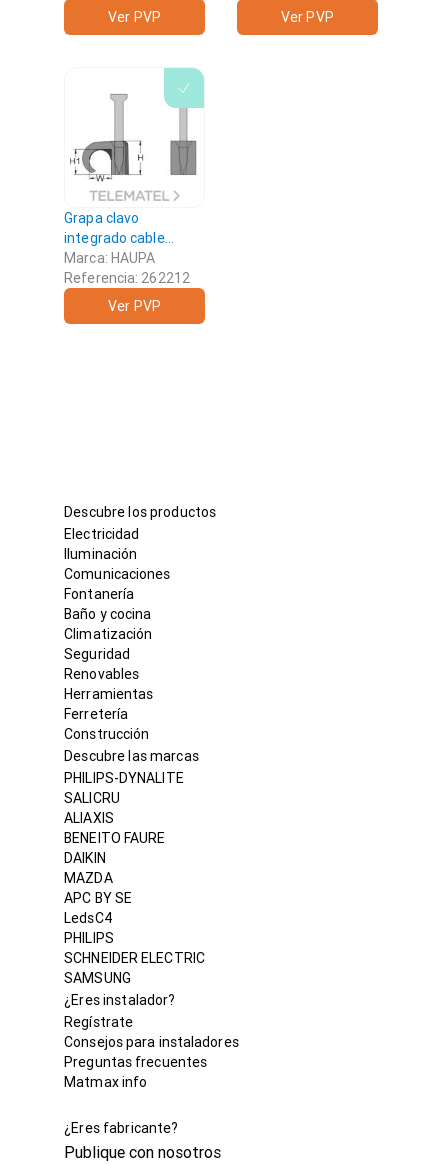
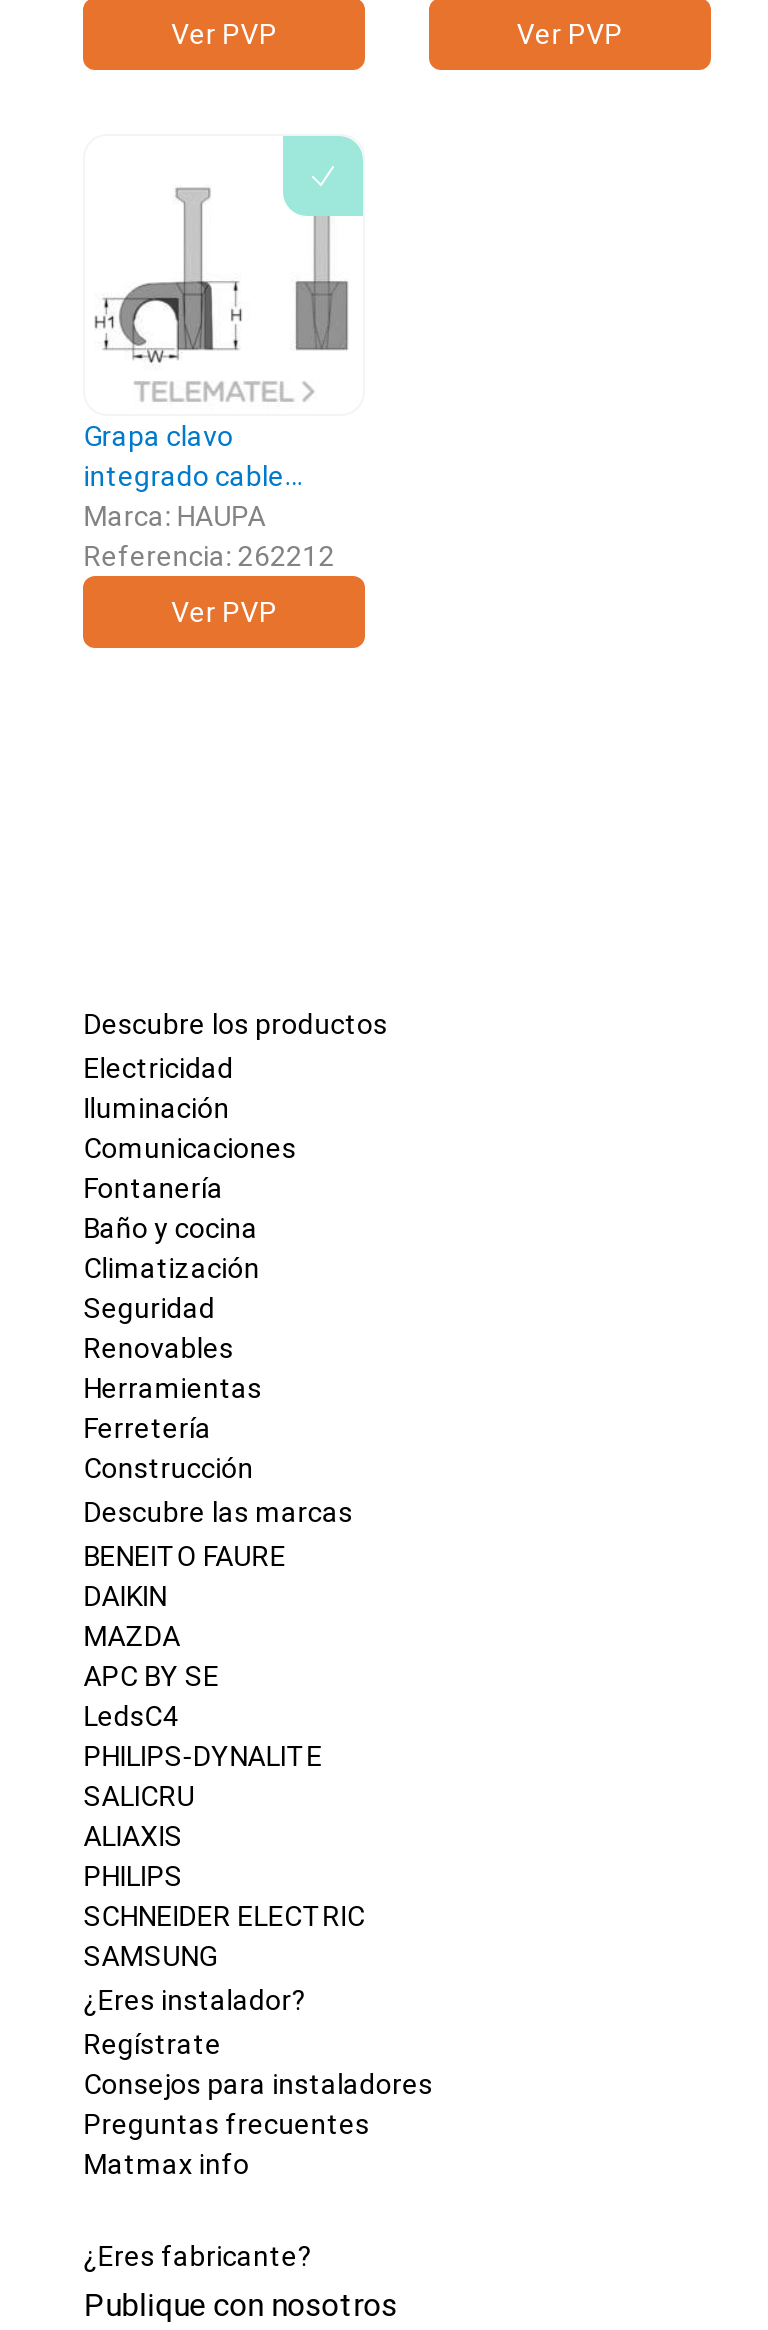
moved [64,768,184,826] -> [83,1737,323,1853]: PHILIPS-DYNALITE | SALICRU | ALIAXIS
moved [64,828,165,926] -> [83,1537,286,1733]: BENEITO FAURE | DAIKIN | MAZDA | APC BY SE | LedsC4

